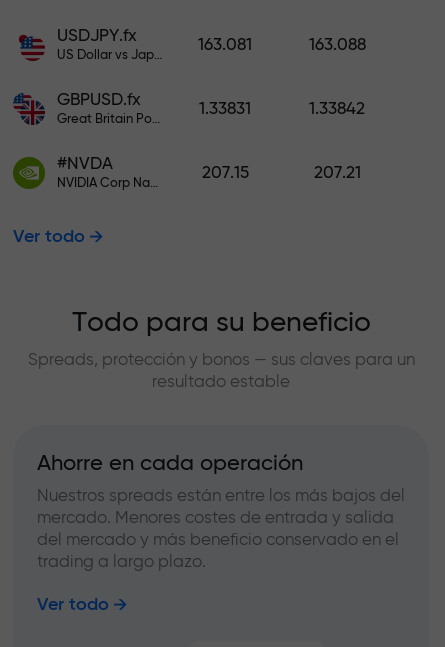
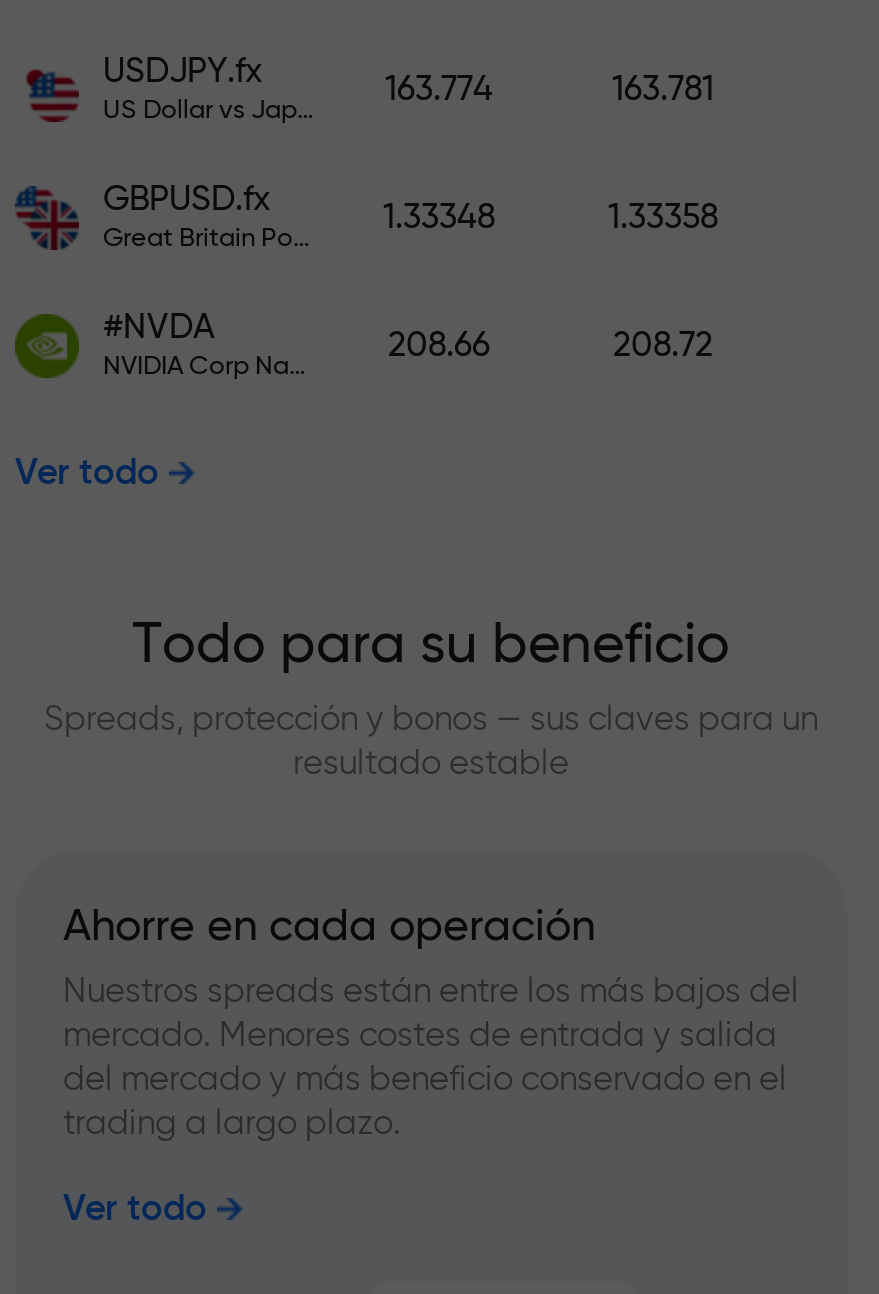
[198,36,252,53] 163.081 -> [385,72,493,106] 163.774
[308,36,365,53] 163.088 -> [612,72,714,106] 163.781
[199,100,251,117] 1.33831 -> [383,200,495,234] 1.33348
[309,100,365,117] 1.33842 -> [608,200,718,234] 1.33358
[201,164,248,181] 207.15 -> [388,328,490,362] 208.66
[313,164,360,181] 207.21 -> [613,328,713,362] 208.72

